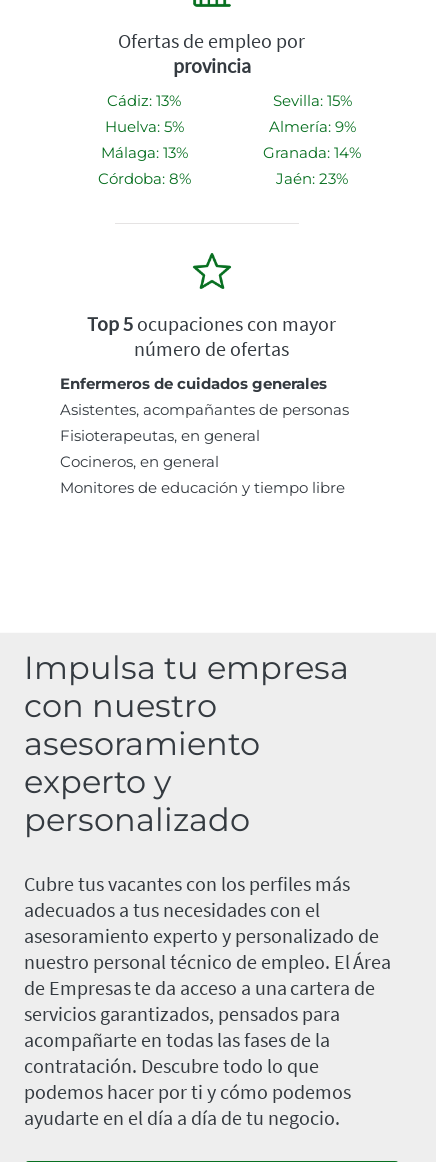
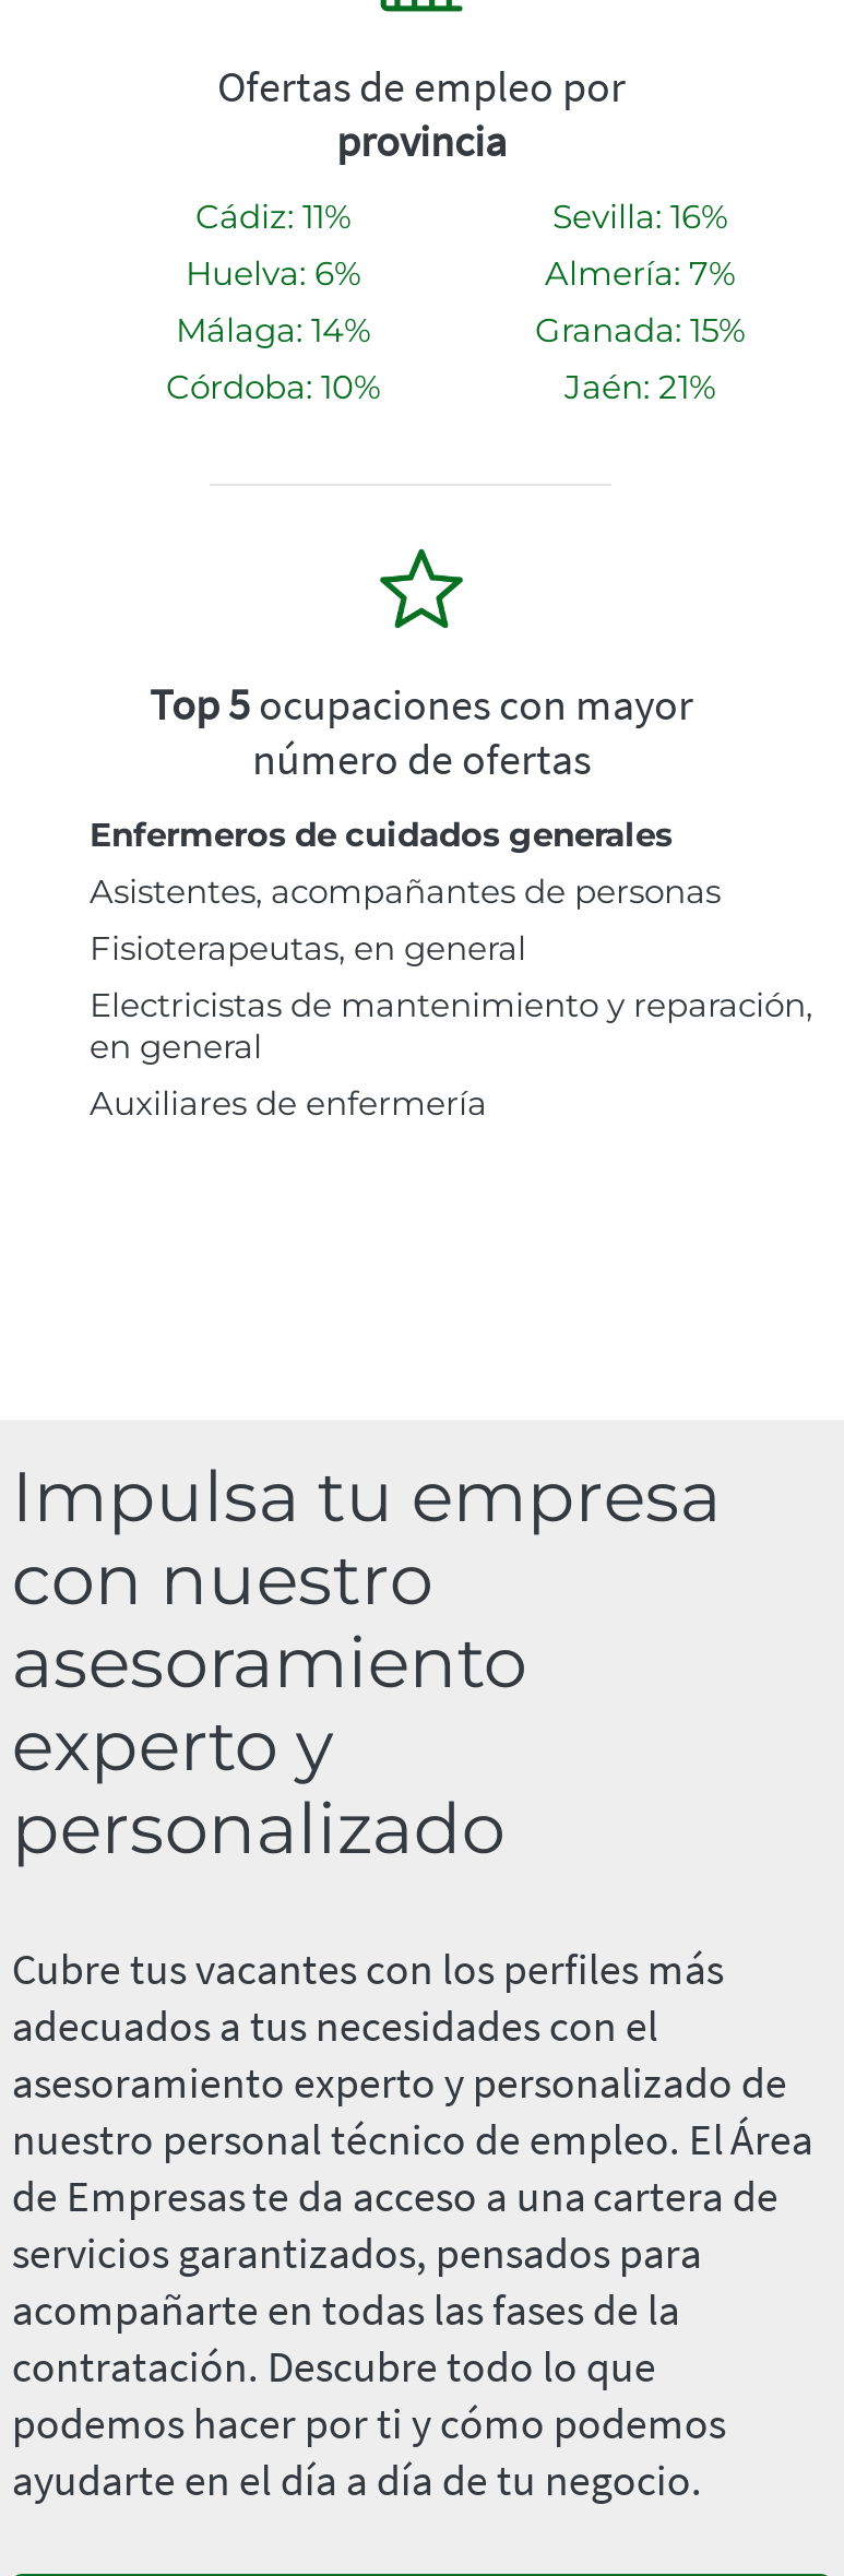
[107,91,181,110] Cádiz: 13% -> [195,195,350,237] Cádiz: 11%
[272,91,351,110] Sevilla: 15% -> [552,195,727,237] Sevilla: 16%
[104,117,183,136] Huelva: 5% -> [186,252,360,293] Huelva: 6%
[268,117,355,136] Almería: 9% -> [545,252,735,293] Almería: 7%
[100,143,187,162] Málaga: 13% -> [176,309,370,350] Málaga: 14%
[263,143,361,162] Granada: 14% -> [535,309,745,350] Granada: 15%
[97,169,190,188] Córdoba: 8% -> [166,365,380,407] Córdoba: 10%
[276,169,348,188] Jaén: 23% -> [564,365,715,407] Jaén: 21%
[60,452,345,497] Cocineros, en general | Monitores de educación y tiempo libre -> [90,983,812,1123] Electricistas de mantenimiento y reparación, | en general | Auxiliares de enfermería

